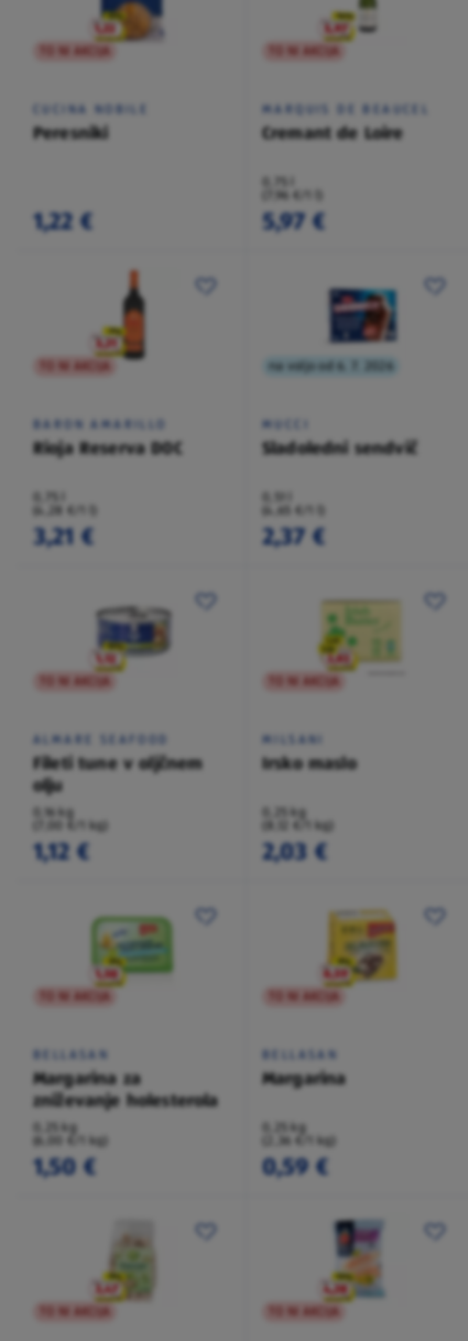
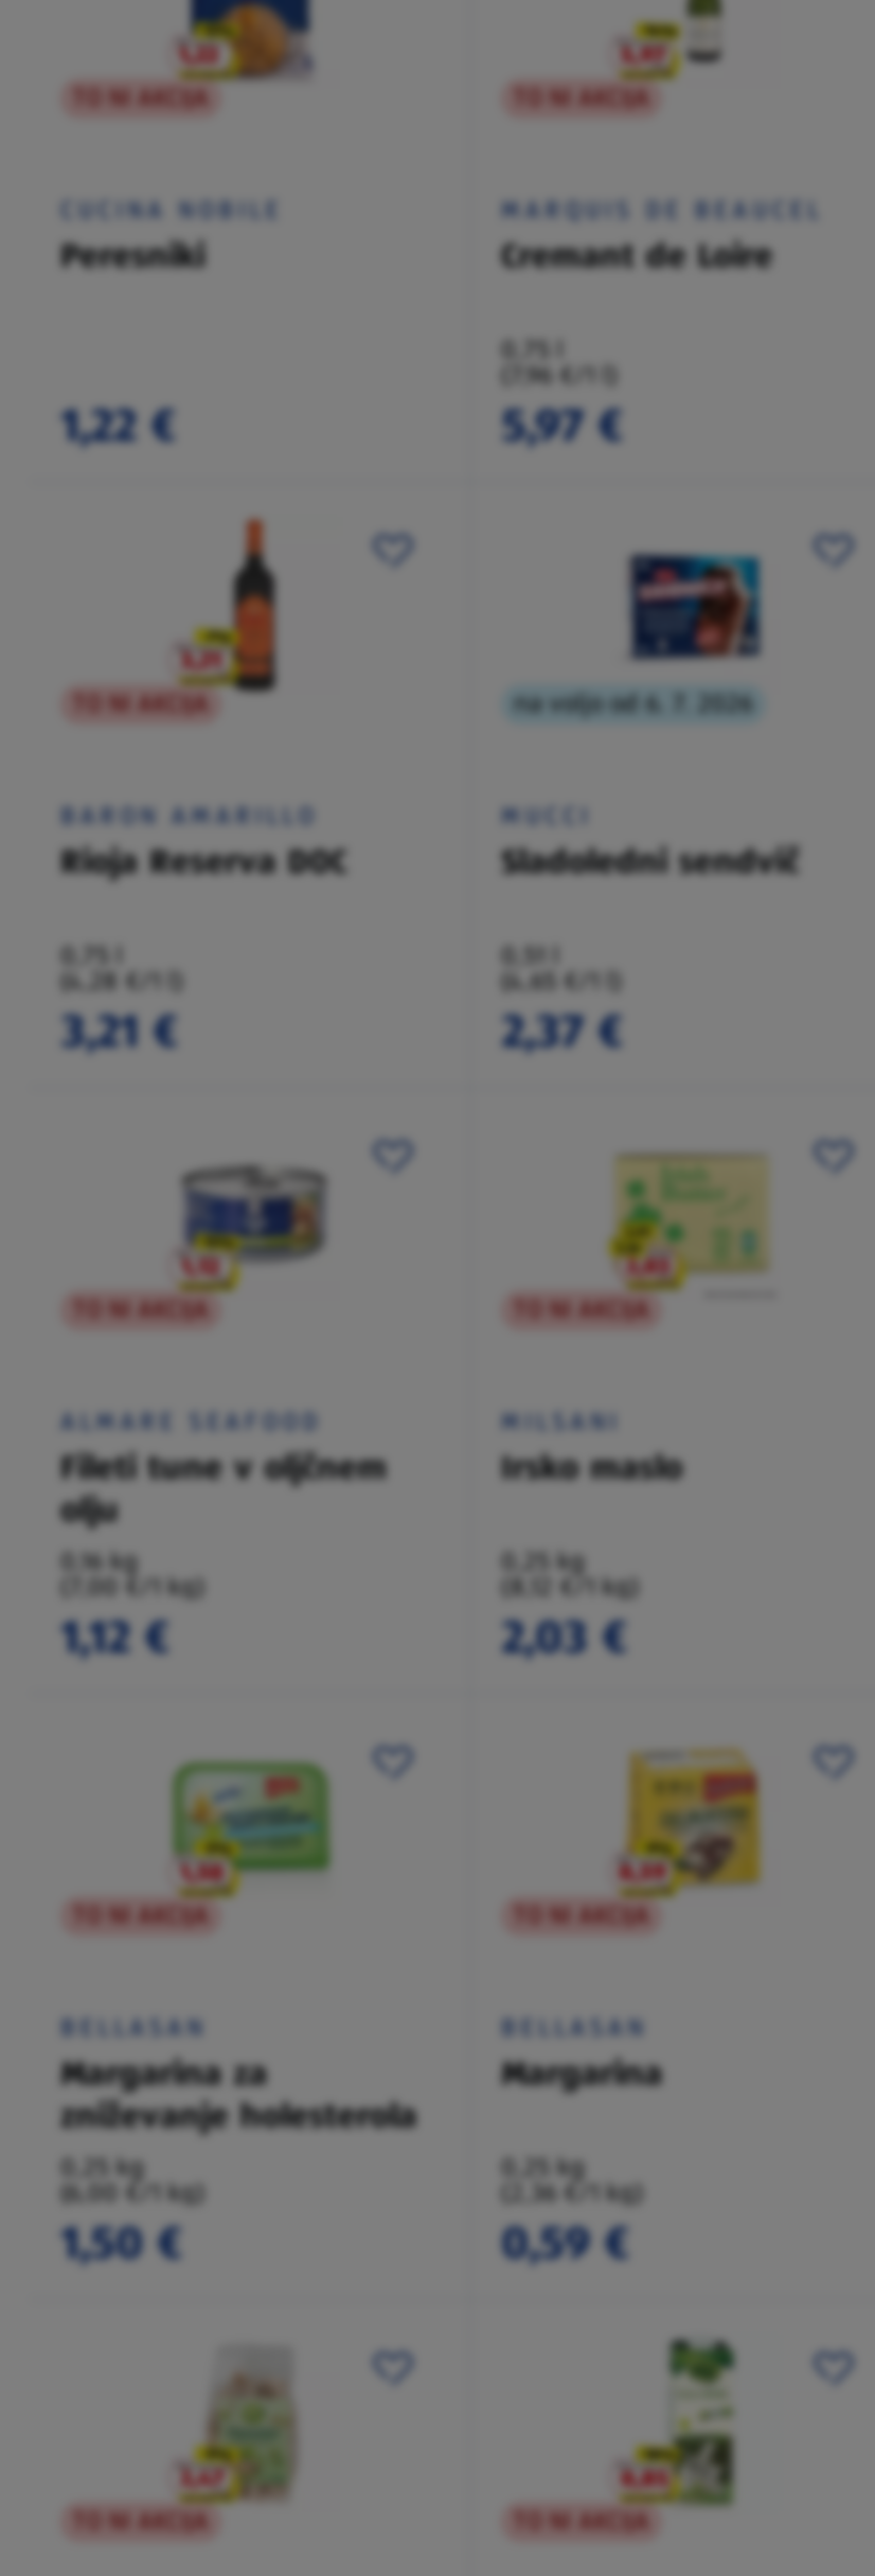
[330,1215,385,1305] [image] -> [626,2334,738,2510] [image]

